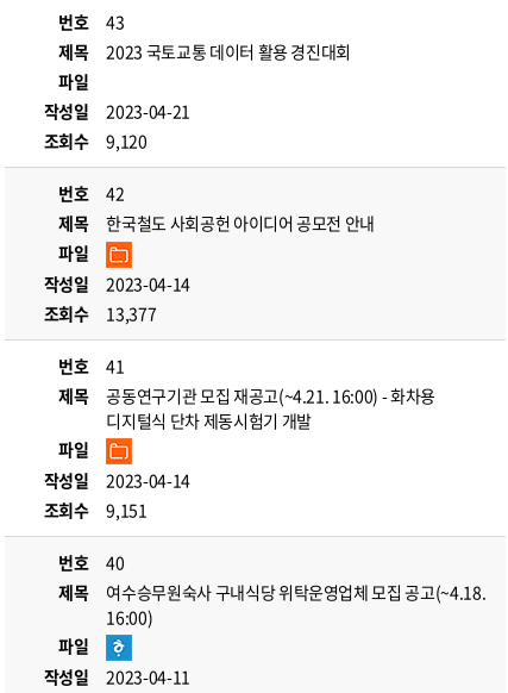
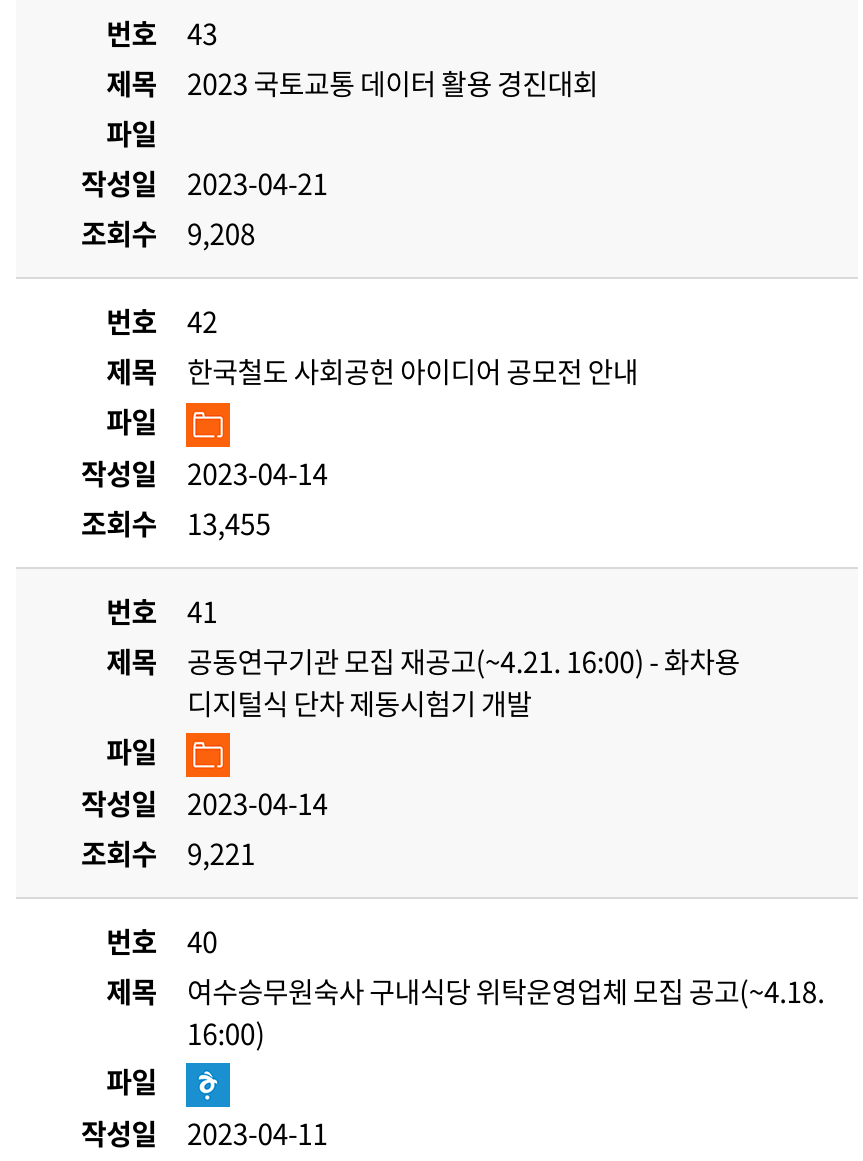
[43,129,147,152] 조회수 9,120 -> [81,213,255,253] 조회수 9,208
[43,301,156,325] 조회수 13,377 -> [81,503,271,543] 조회수 13,455
[43,498,147,522] 조회수 9,151 -> [81,833,255,873] 조회수 9,221

